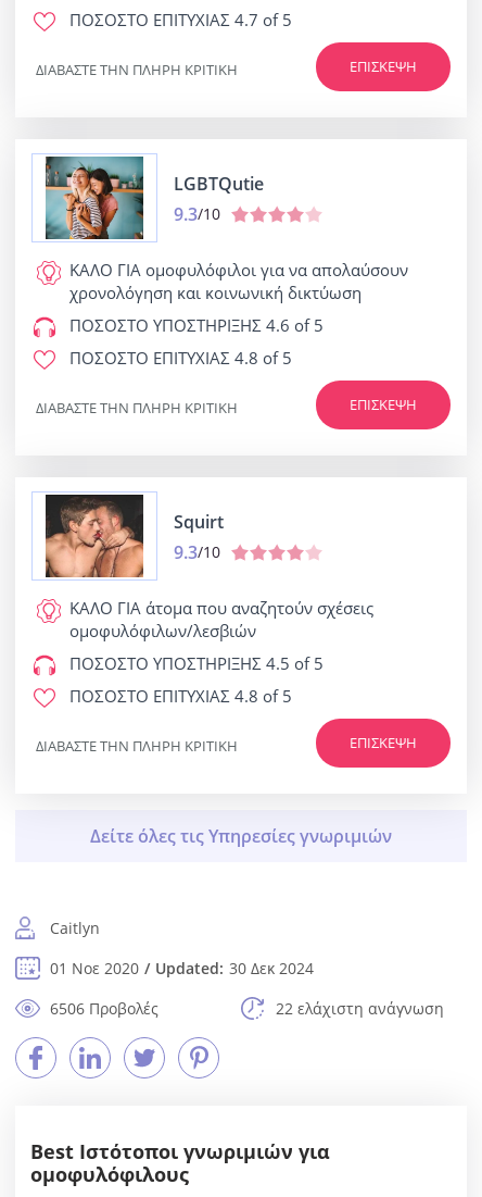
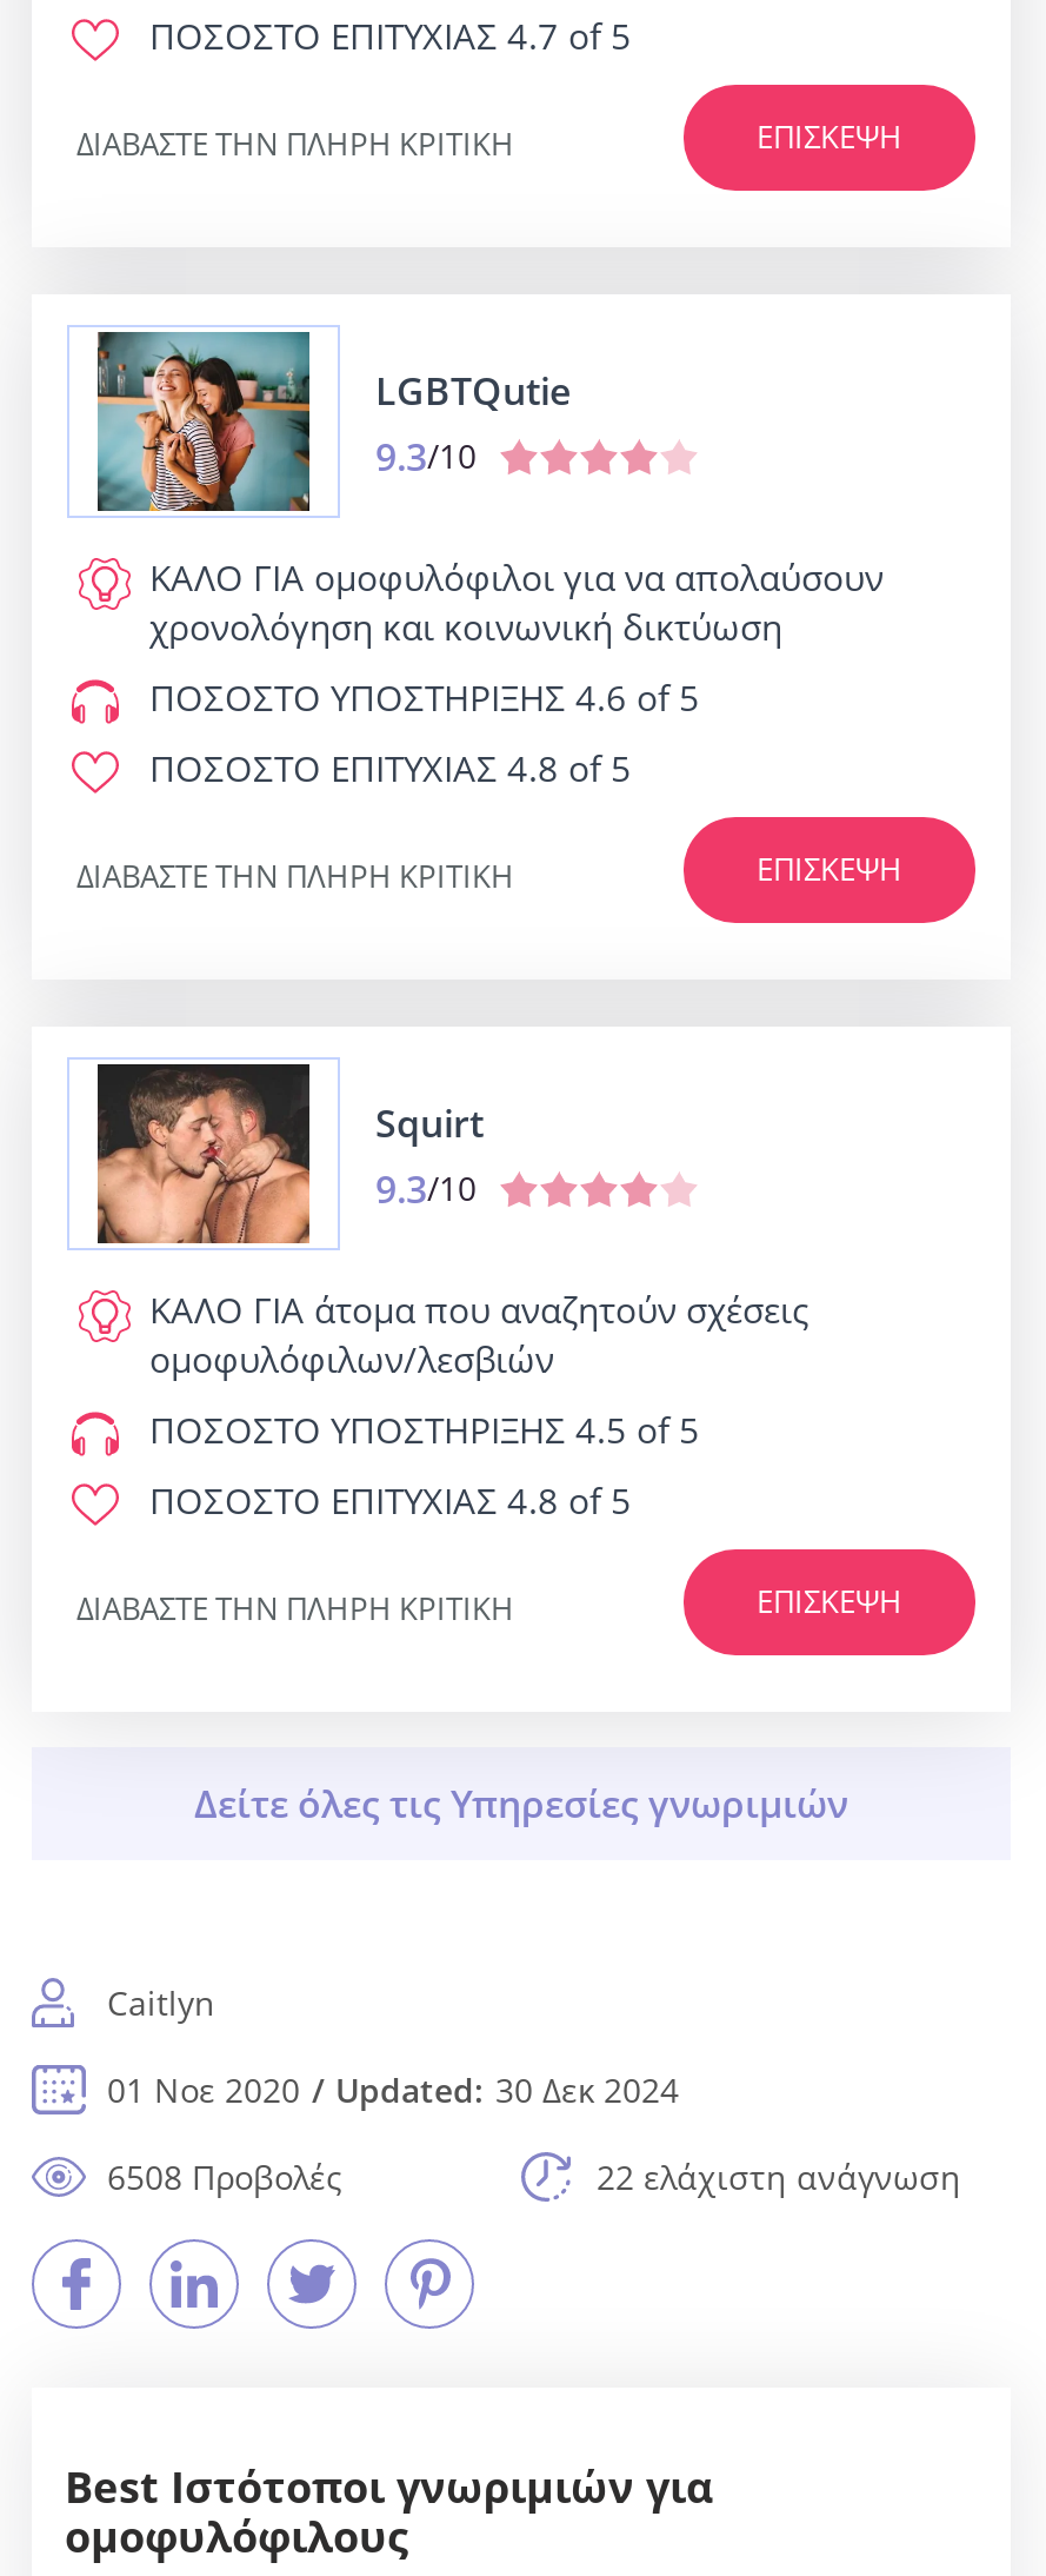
[50,998,158,1019] 6506 Προβολές -> [107,2155,342,2199] 6508 Προβολές

